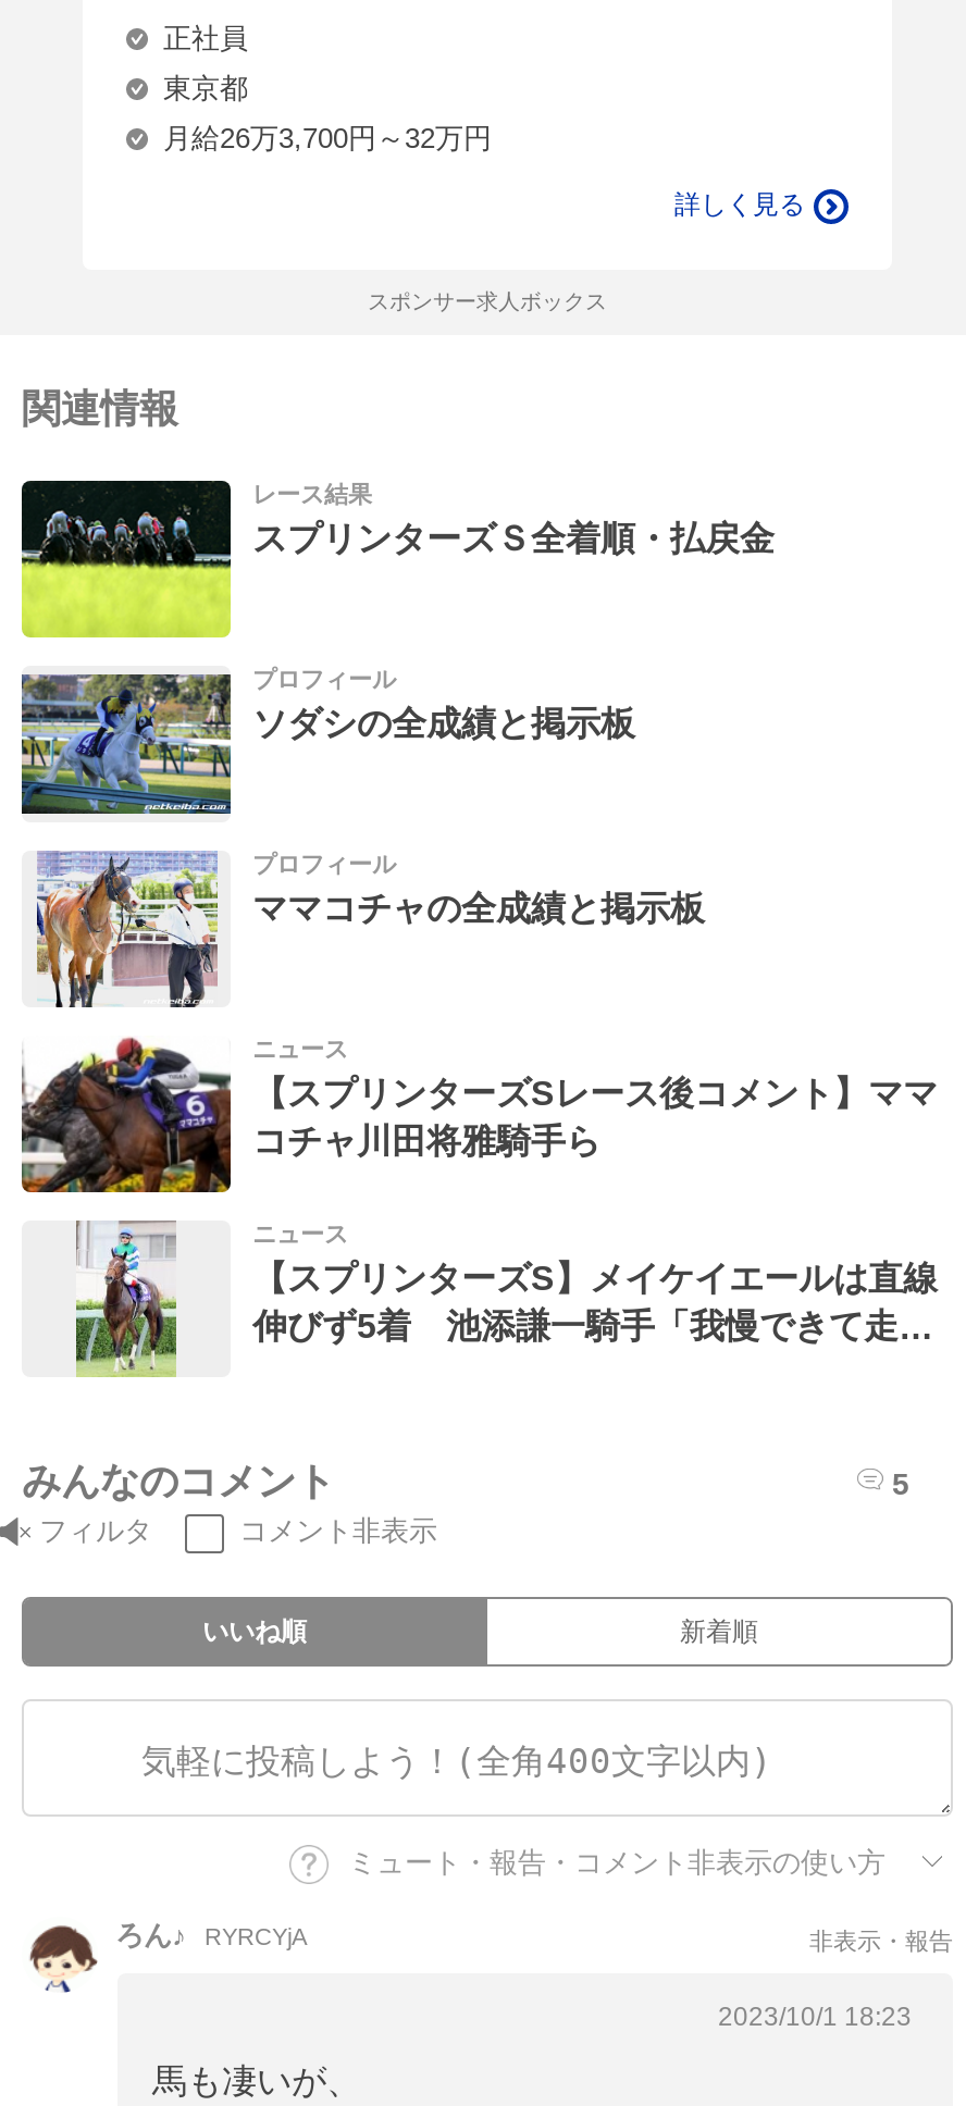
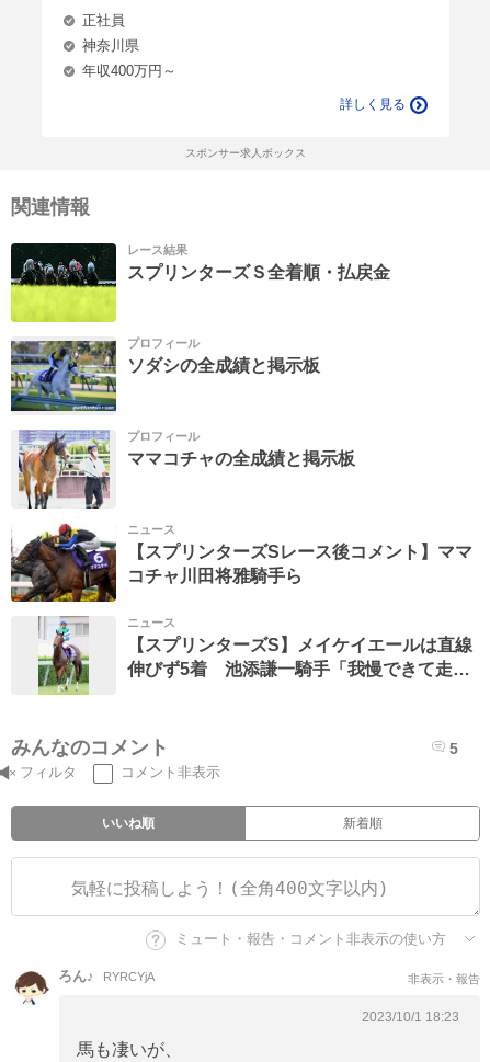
[163,73,248,105] 東京都 -> [82,38,139,54] 神奈川県
[163,123,492,155] 月給26万3,700円～32万円 -> [82,63,176,79] 年収400万円～

